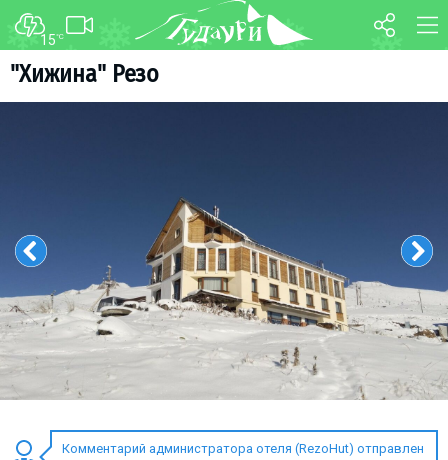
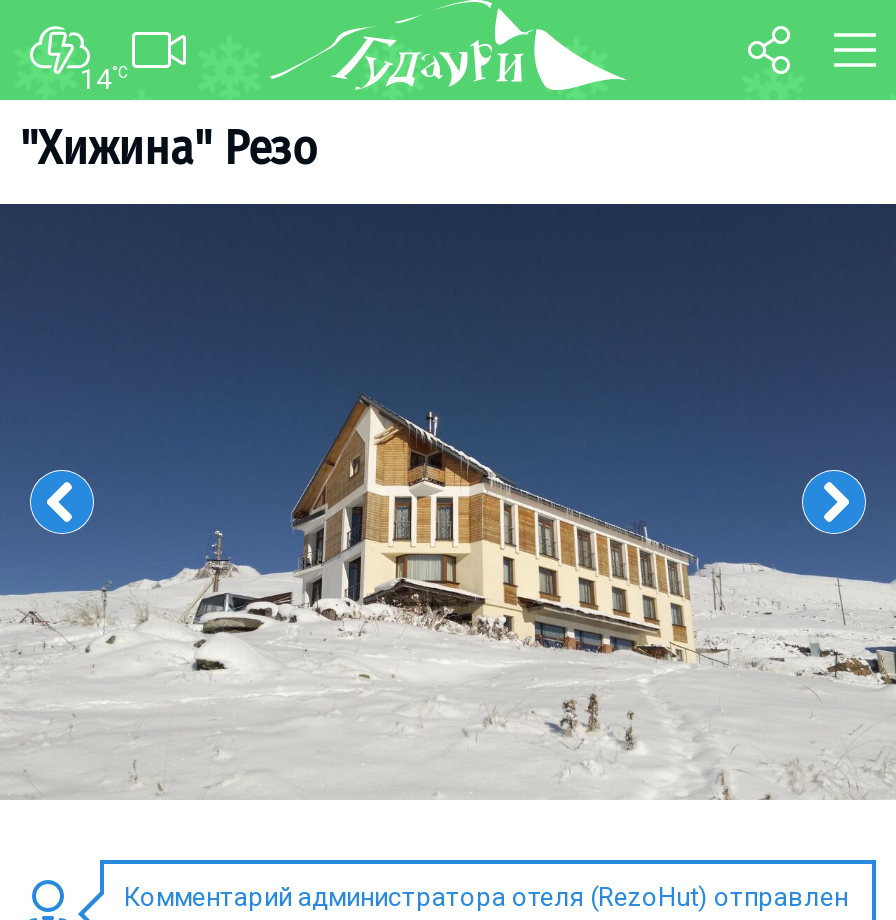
[40,32,64,48] 15°C -> [80,64,128,96] 14°C

